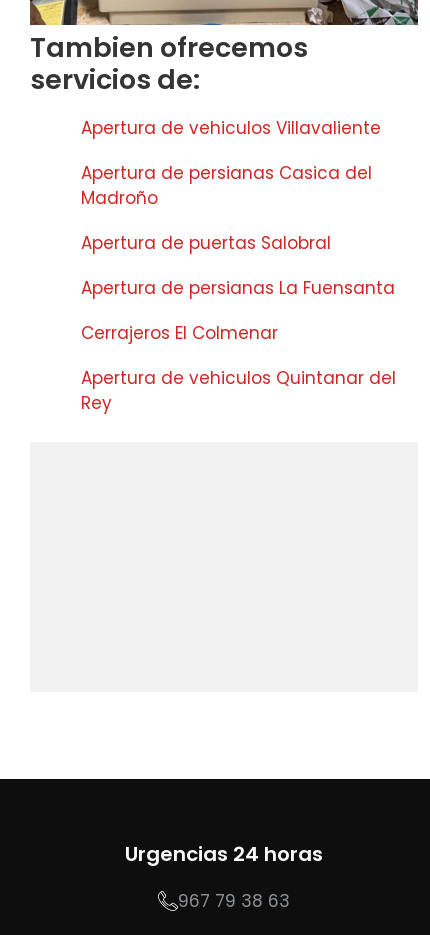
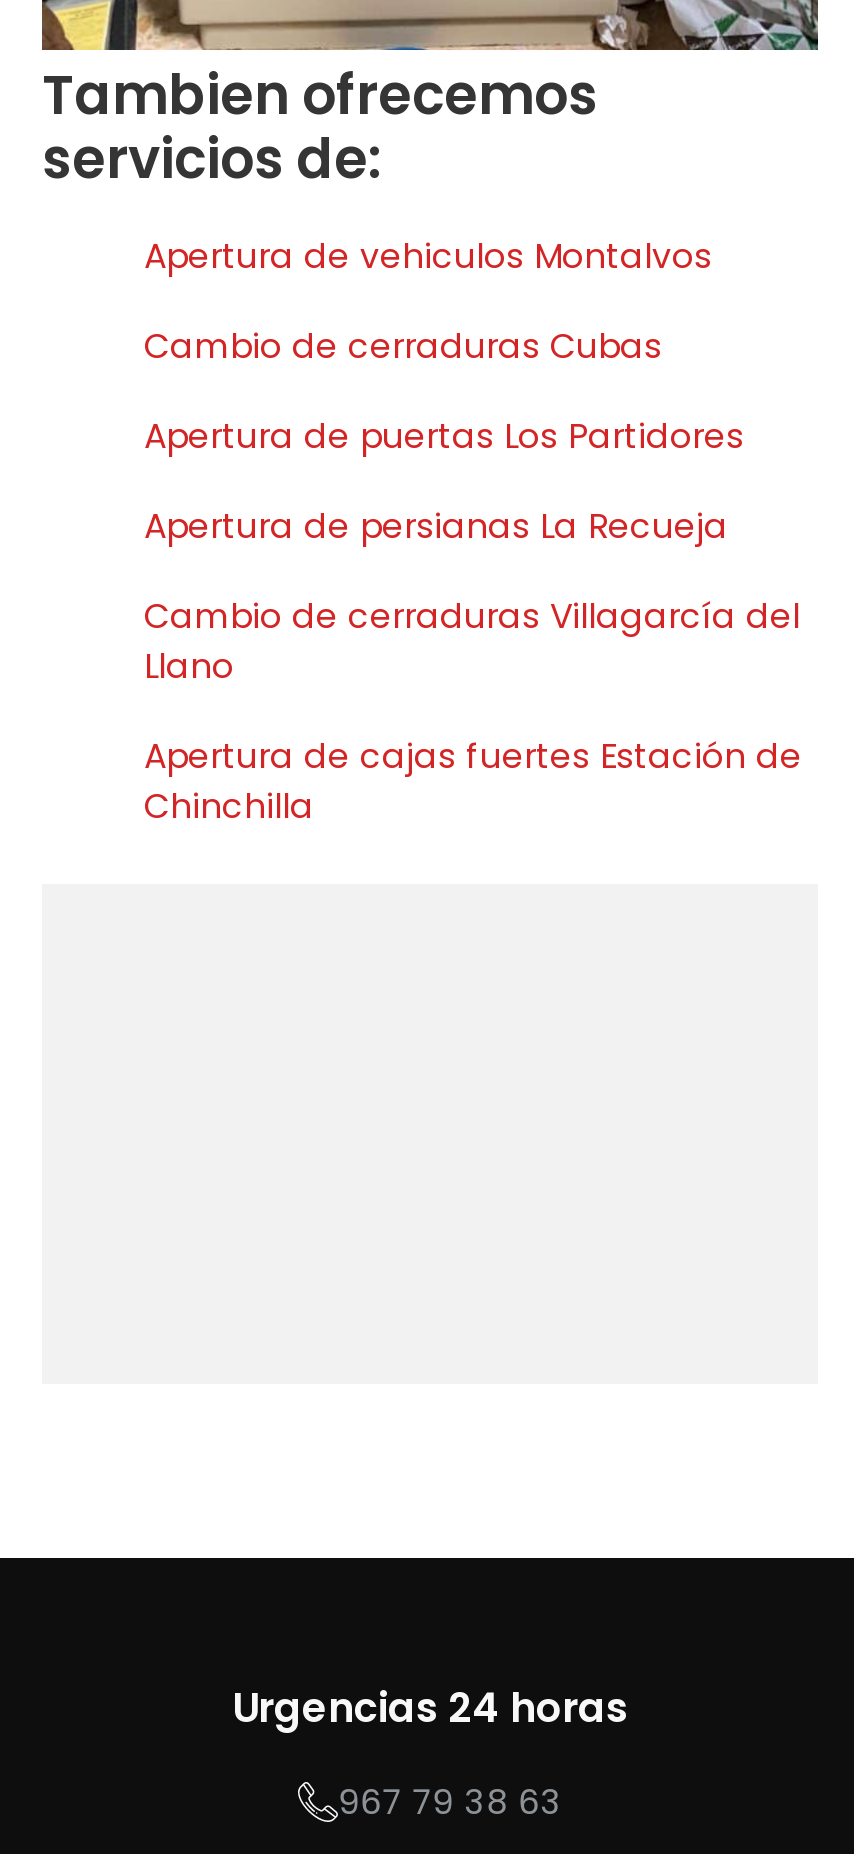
[81,116,381,140] Apertura de vehiculos Villavaliente -> [144,232,712,280] Apertura de vehiculos Montalvos
[81,161,372,210] Apertura de persianas Casica del | Madroño -> [144,322,662,370] Cambio de cerraduras Cubas
[81,231,331,255] Apertura de puertas Salobral -> [144,412,744,460] Apertura de puertas Los Partidores
[81,276,395,300] Apertura de persianas La Fuensanta -> [144,502,728,550] Apertura de persianas La Recueja
[81,321,278,345] Cerrajeros El Colmenar -> [144,592,800,690] Cambio de cerraduras Villagarcía del | Llano
[81,366,396,415] Apertura de vehiculos Quintanar del | Rey -> [144,732,802,830] Apertura de cajas fuertes Estación de | Chinchilla

